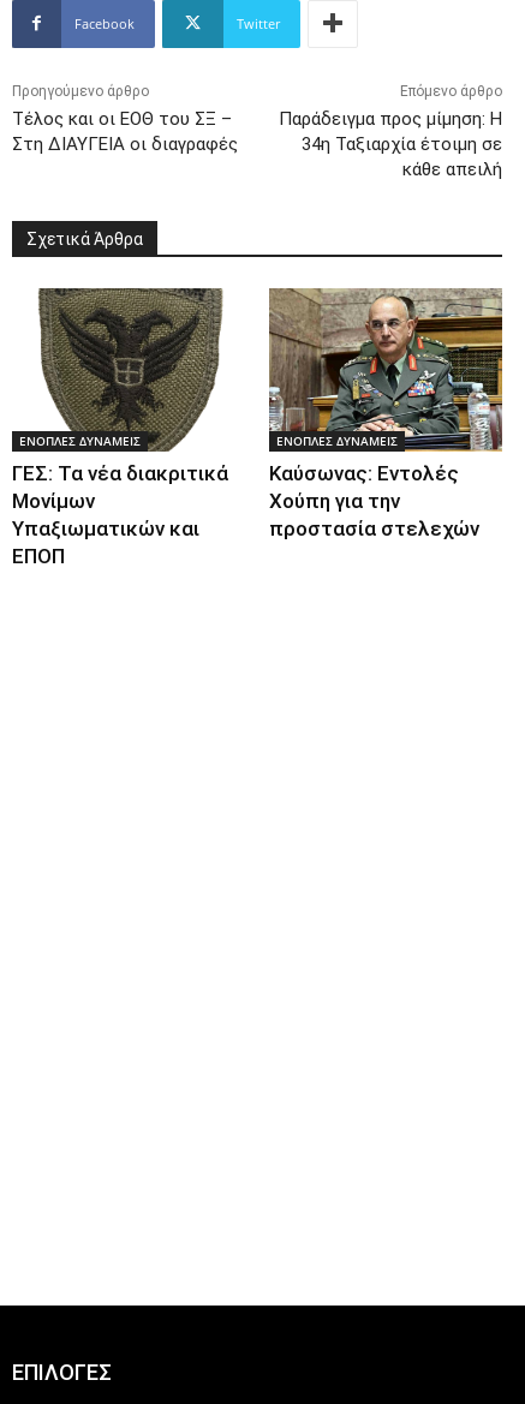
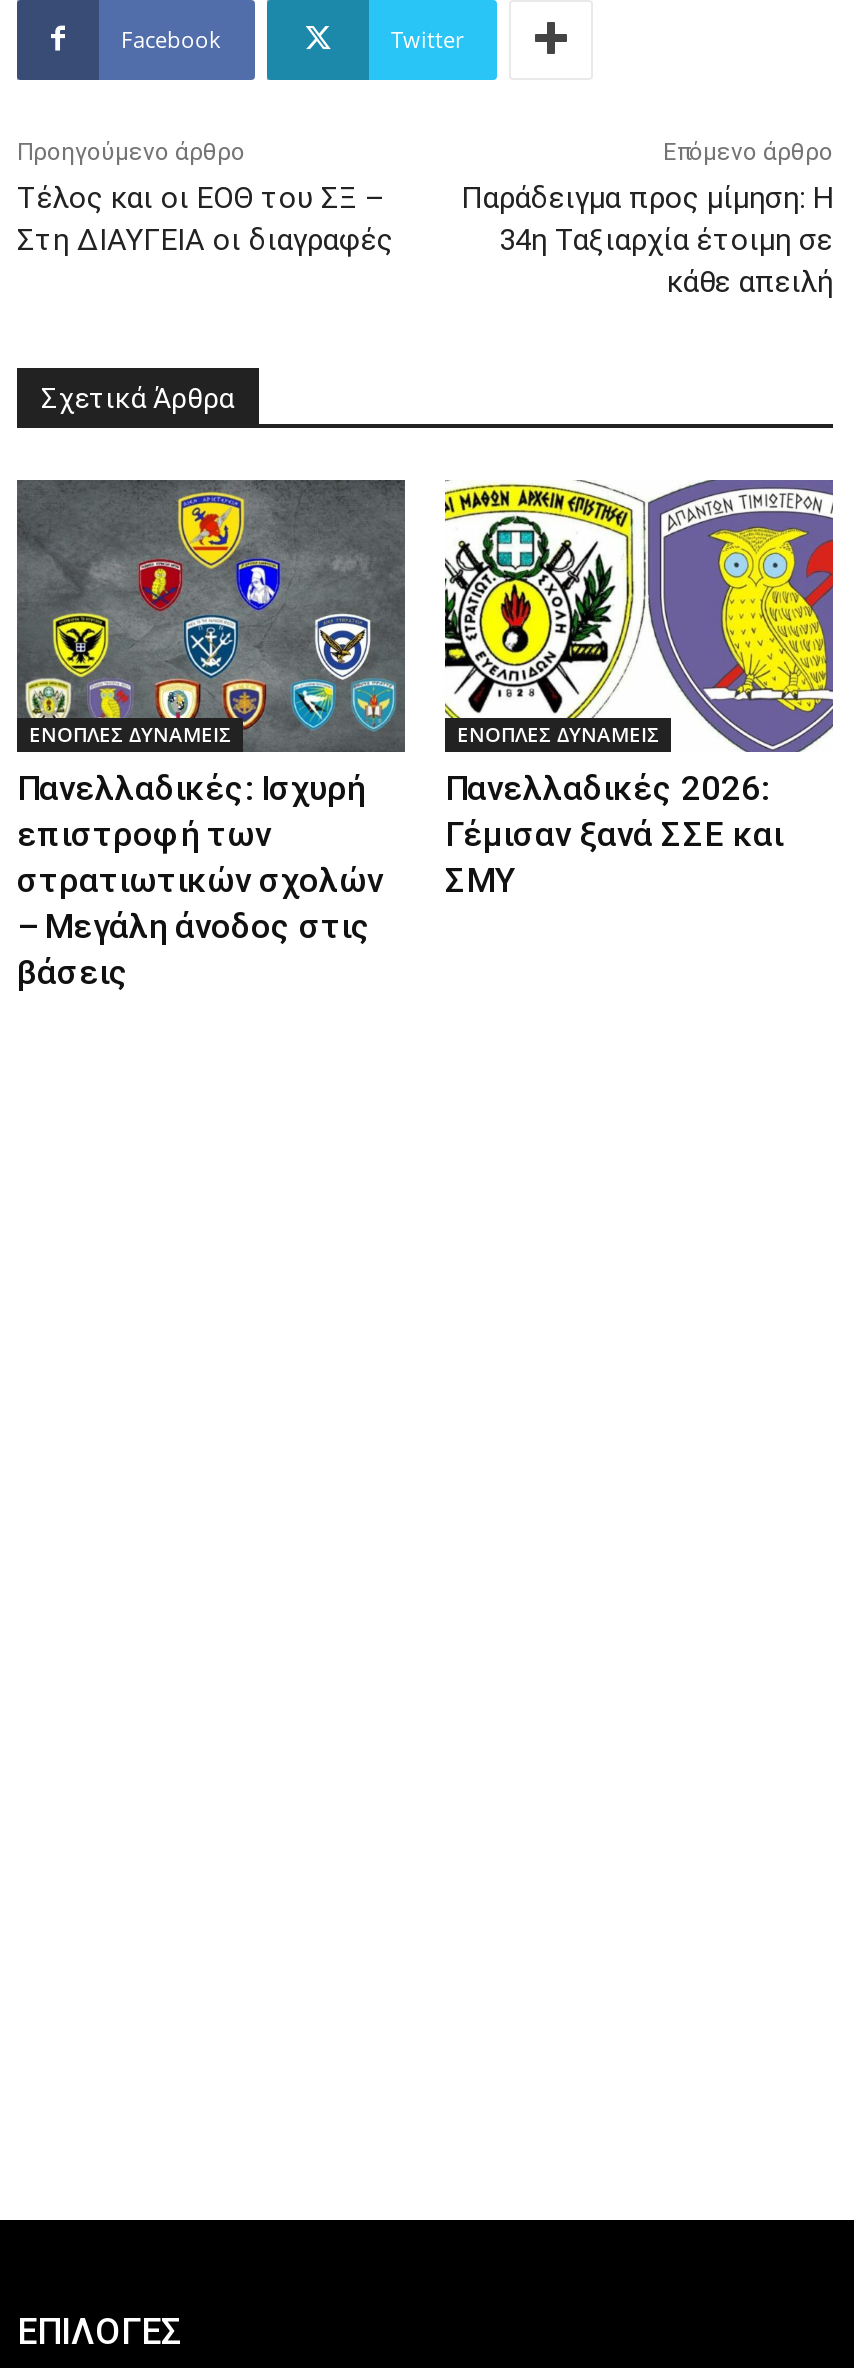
[12,288,245,568] [image] | ΓΕΣ: Τα νέα διακριτικά | Μονίμων | Υπαξιωματικών και | ΕΠΟΠ -> [15,478,407,991] [image] | Πανελλαδικές: Ισχυρή | επιστροφή των | στρατιωτικών σχολών | – Μεγάλη άνοδος στις | βάσεις
[268,287,503,540] [image] | Καύσωνας: Εντολές | Χούπη για την | προστασία στελεχών -> [443,480,835,899] [image] | Πανελλαδικές 2026: | Γέμισαν ξανά ΣΣΕ και | ΣΜΥ

